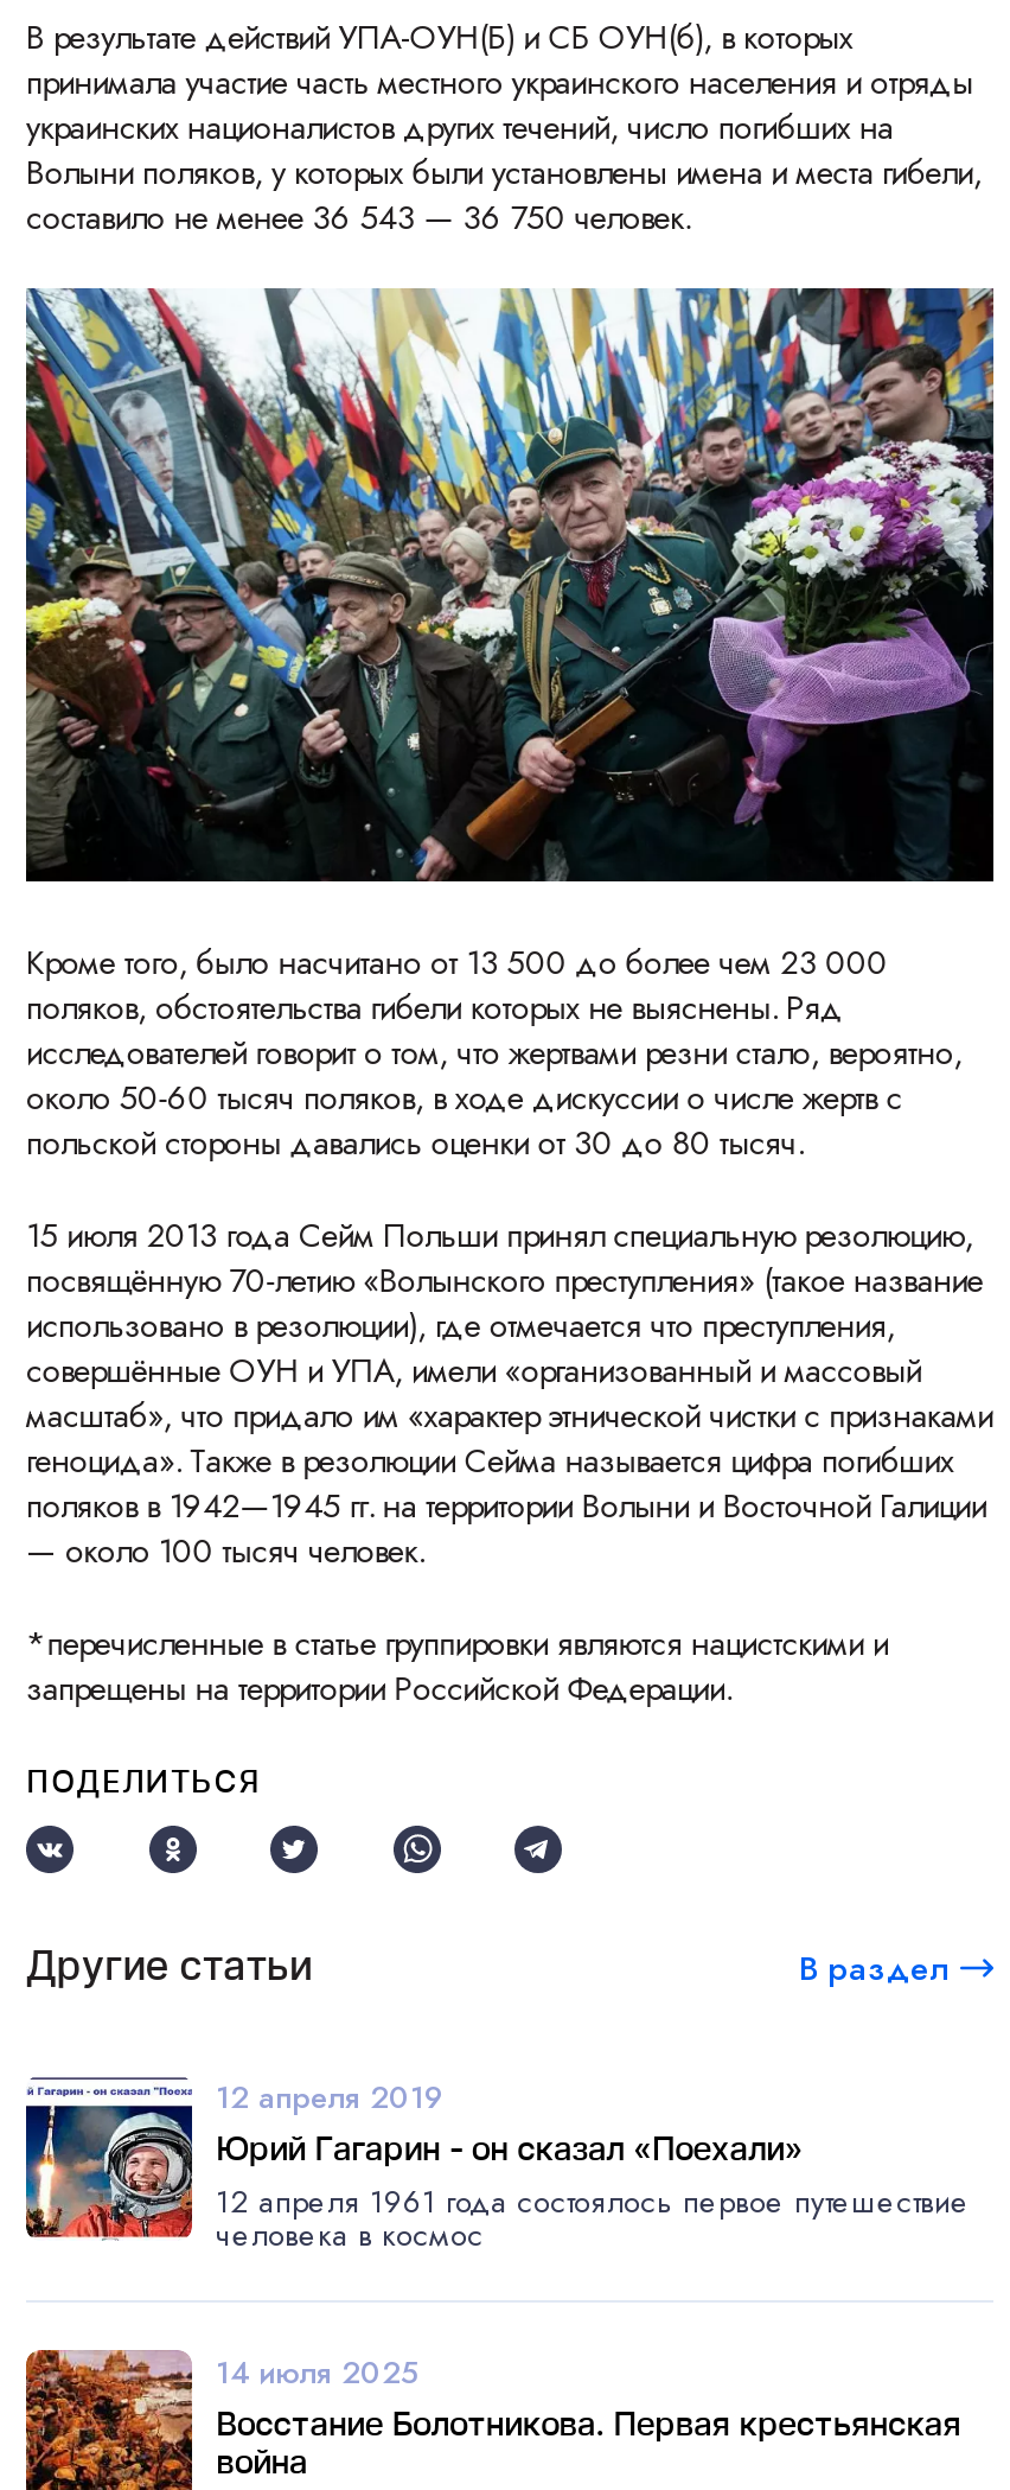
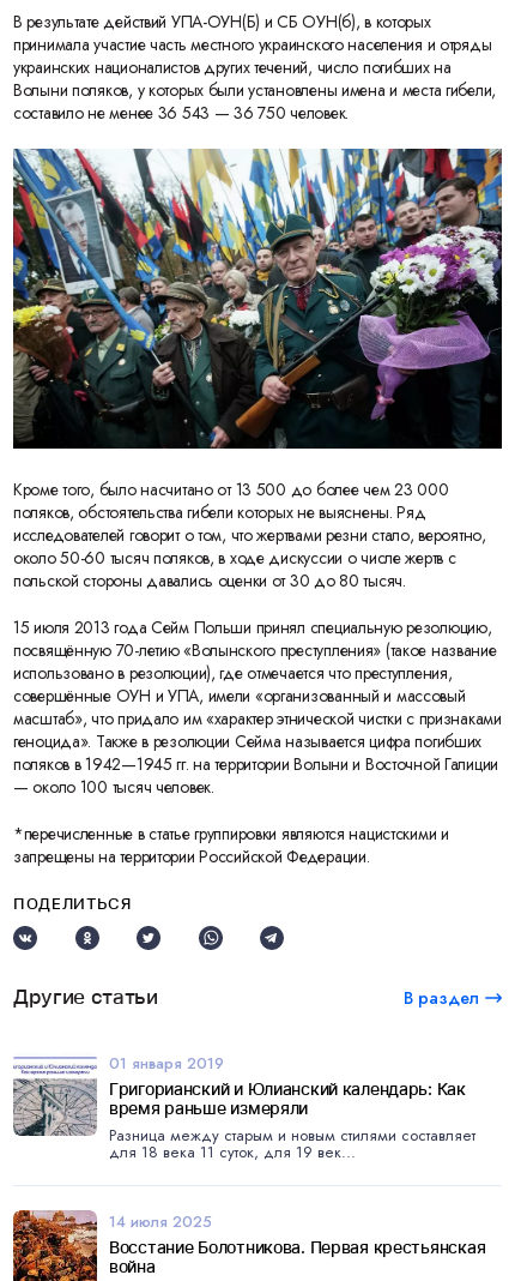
[24,2075,970,2258] [image] | 12 апреля 2019 | Юрий Гагарин - он сказал «Поехали» | 12 апреля 1961 года состоялось первое путешествие | человека в космос -> [13,1052,475,1164] [image] | 01 января 2019 | Григорианский и Юлианский календарь: Как | время раньше измеряли | Разница между старым и новым стилями составляет | для 18 века 11 суток, для 19 век...

